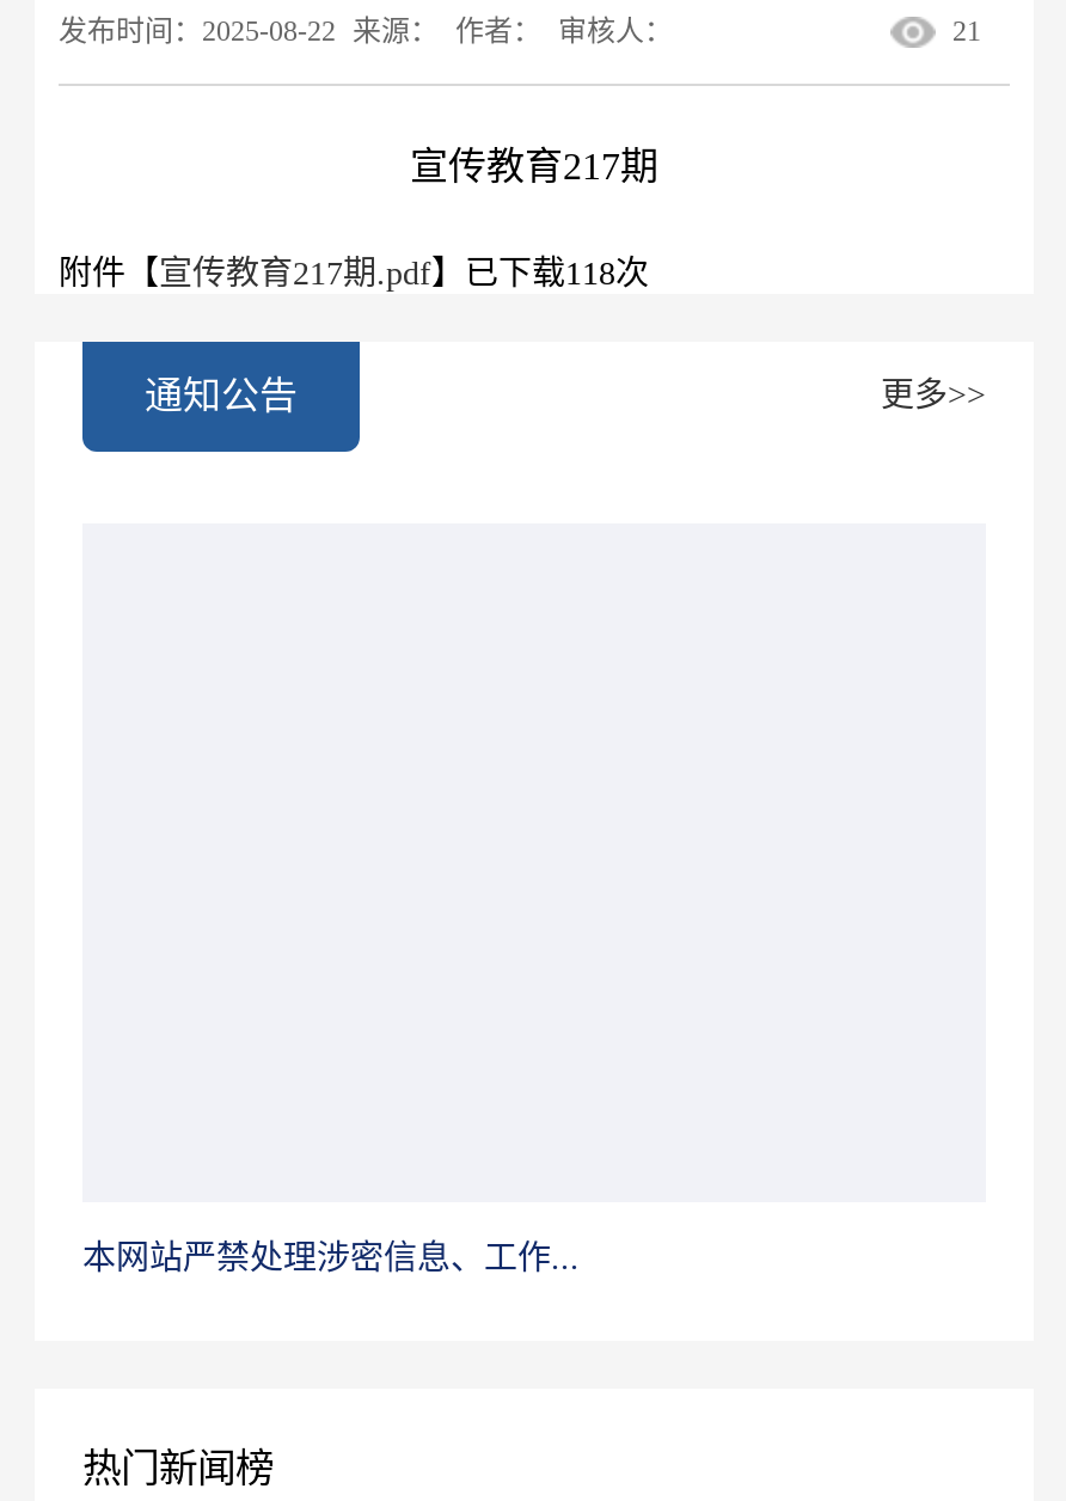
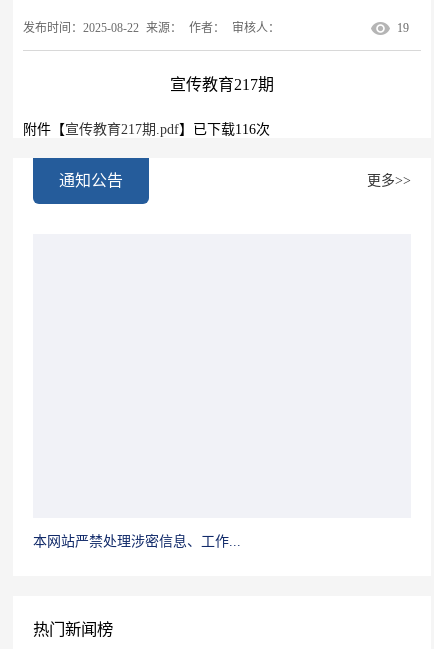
[952,14,981,48] 21 -> [397,21,409,35] 19
[59,256,649,292] 附件【宣传教育217期.pdf】已下载118次 -> [23,122,270,137] 附件【宣传教育217期.pdf】已下载116次

